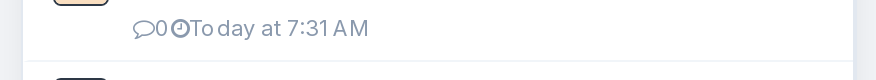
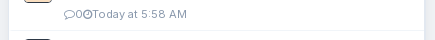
[155,14,369,42] 0 Today at 7:31 AM -> [75,7,187,21] 0 Today at 5:58 AM

